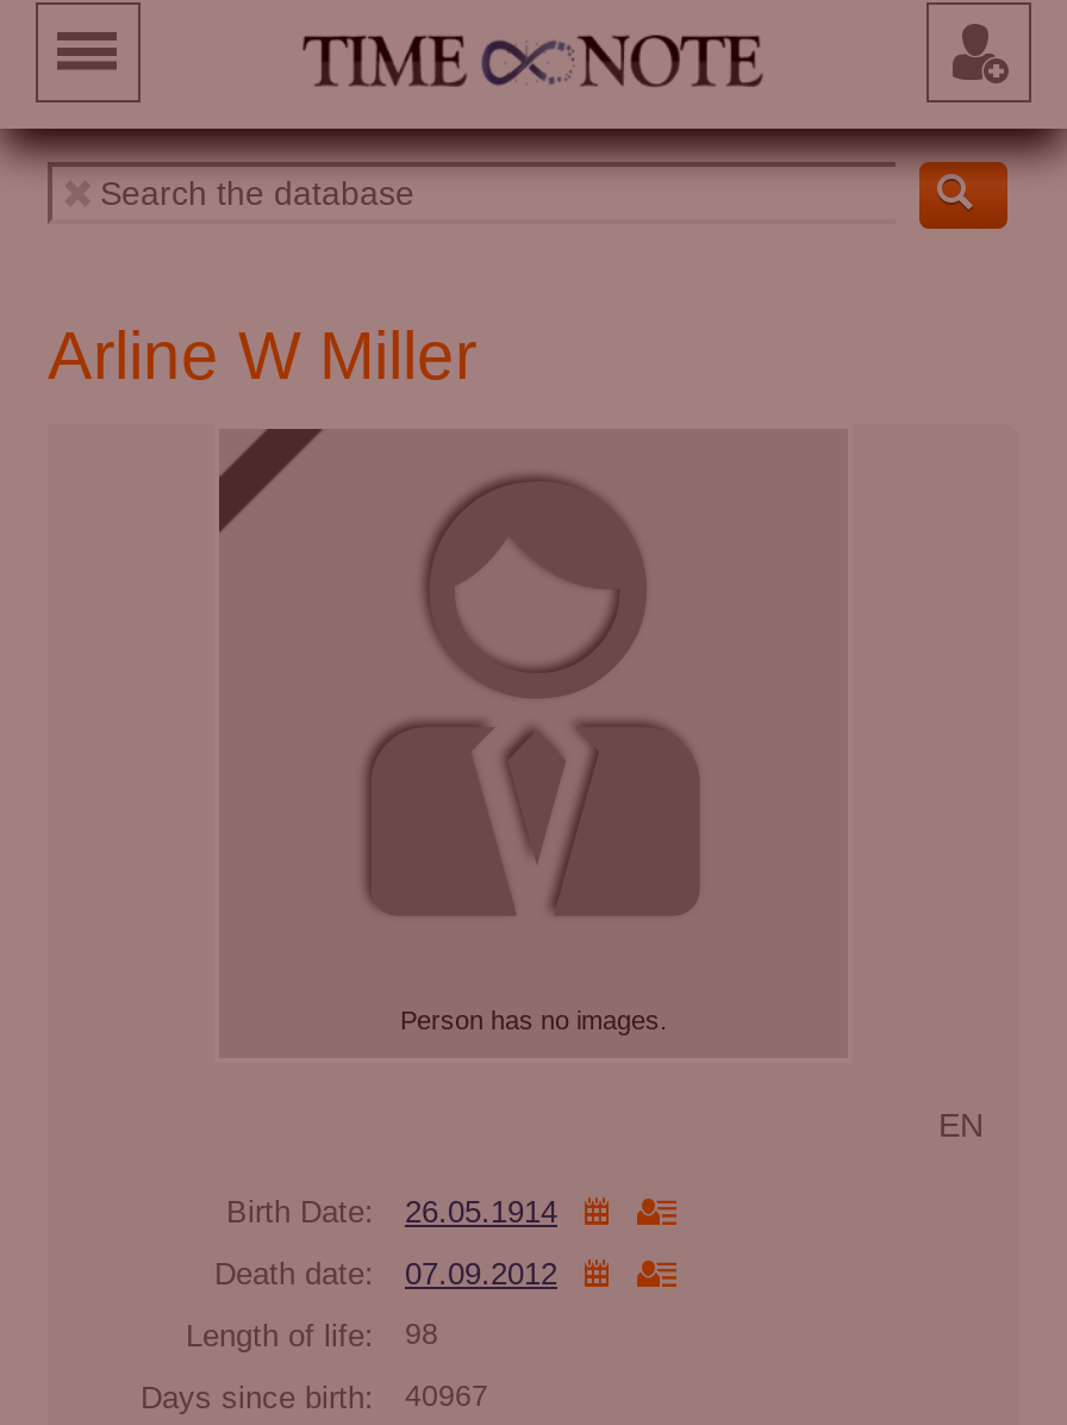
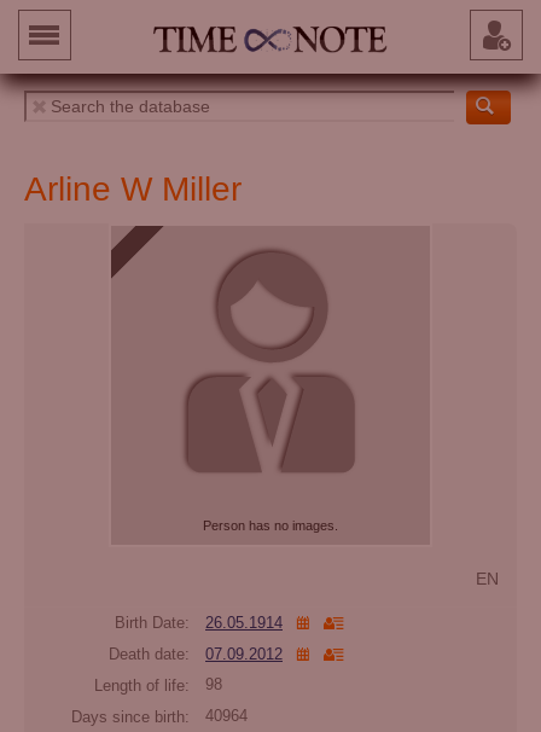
[141,1379,488,1415] Days since birth: 40967 -> [71,707,248,725] Days since birth: 40964

